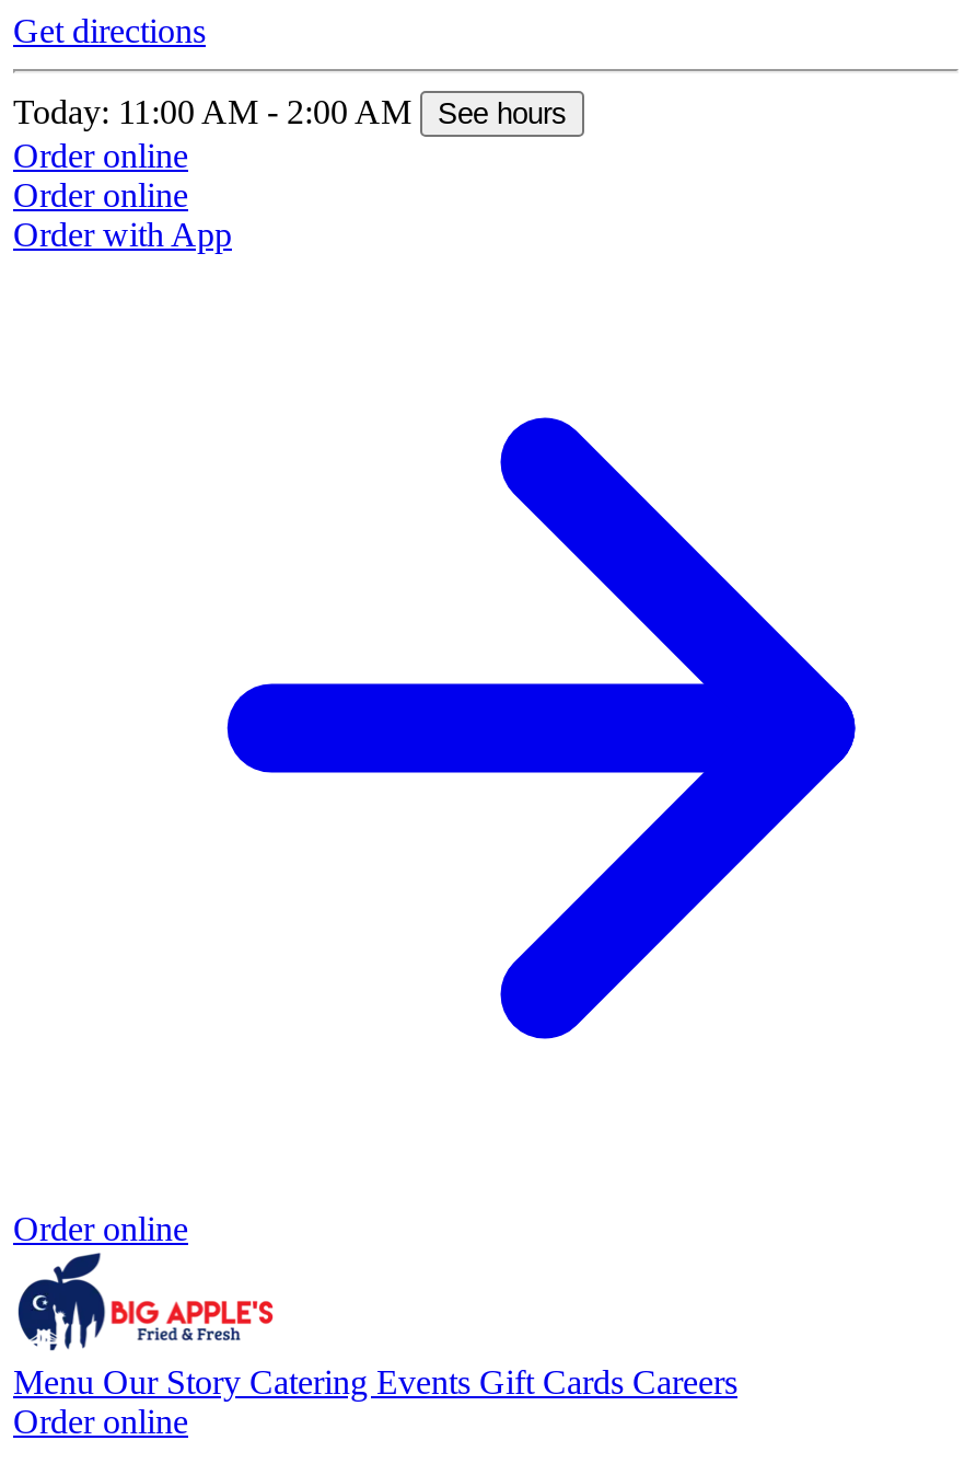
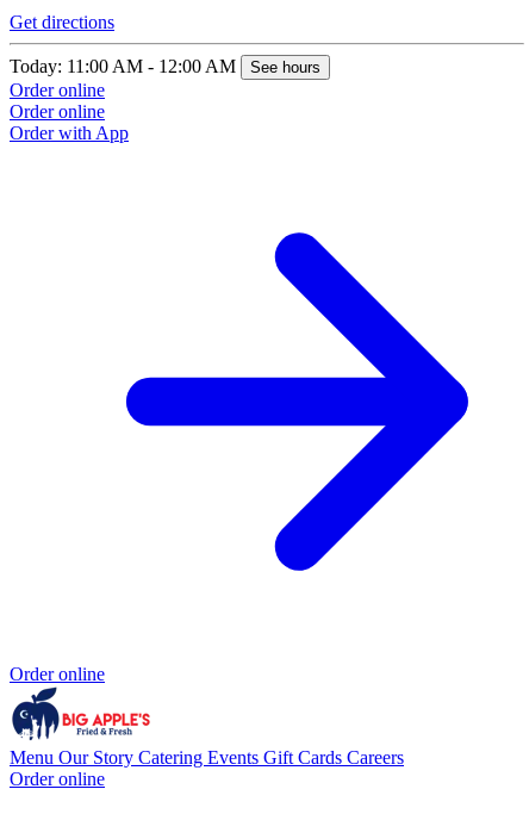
[13,93,567,130] Today: 11:00 AM - 2:00 AM See hours -> [10,56,320,76] Today: 11:00 AM - 12:00 AM See hours

